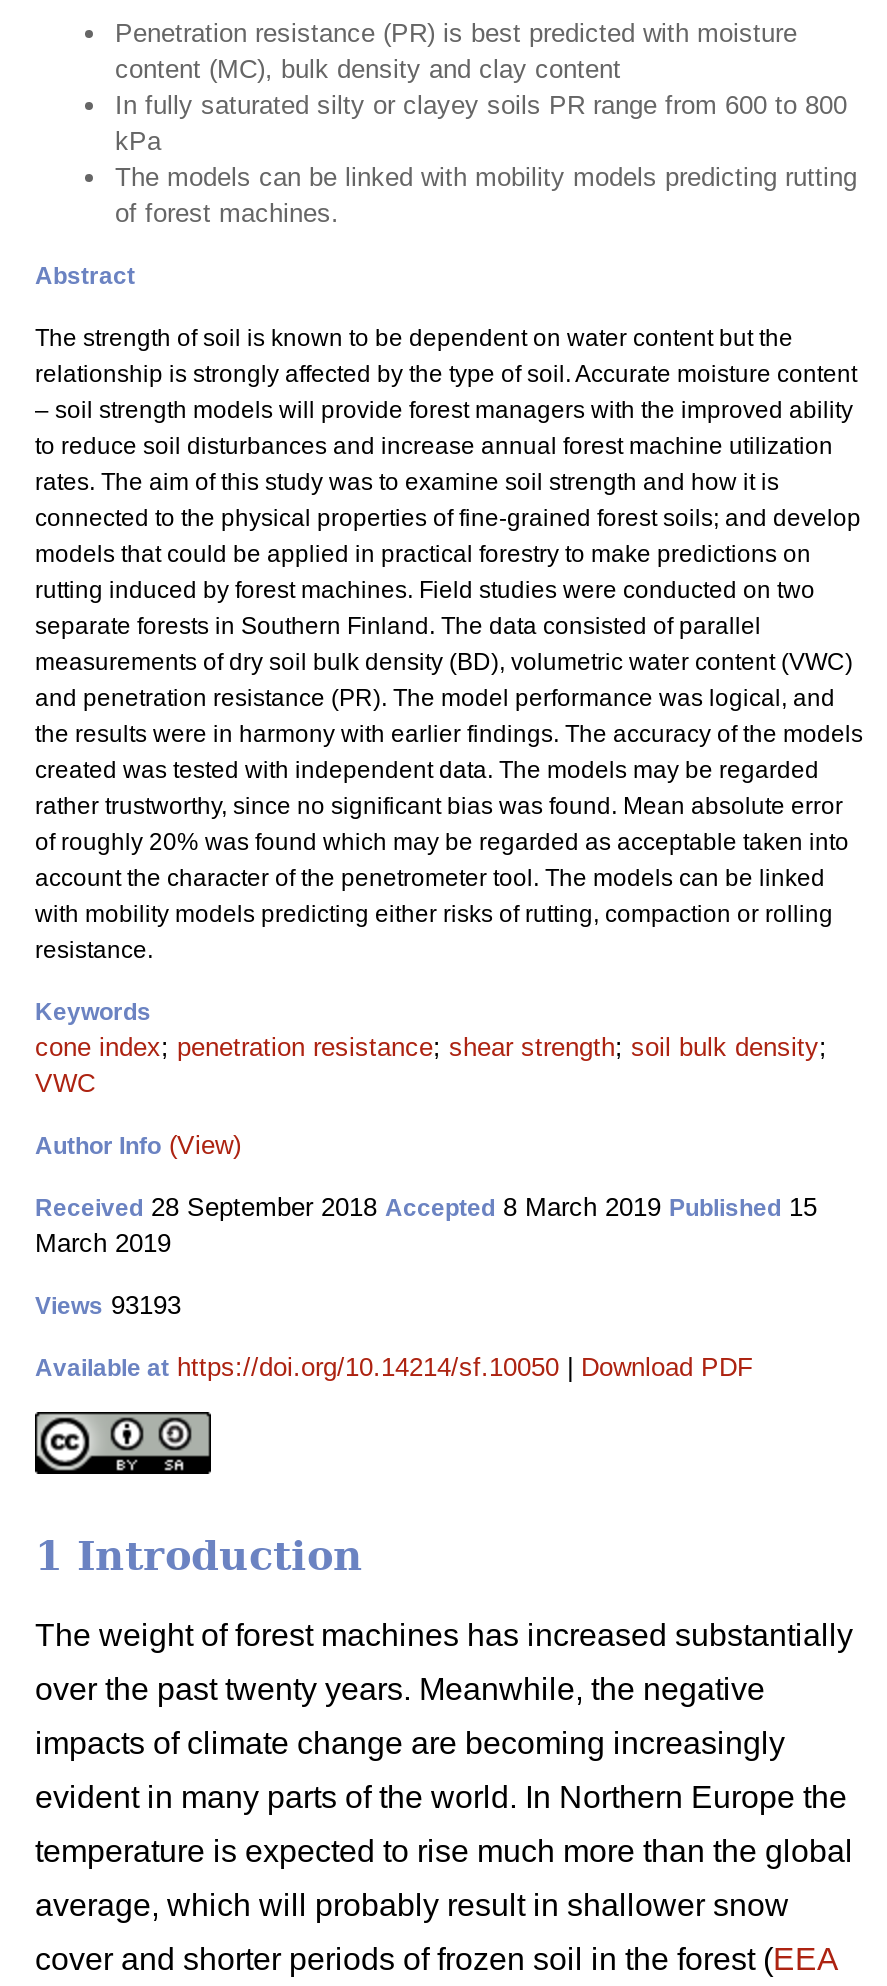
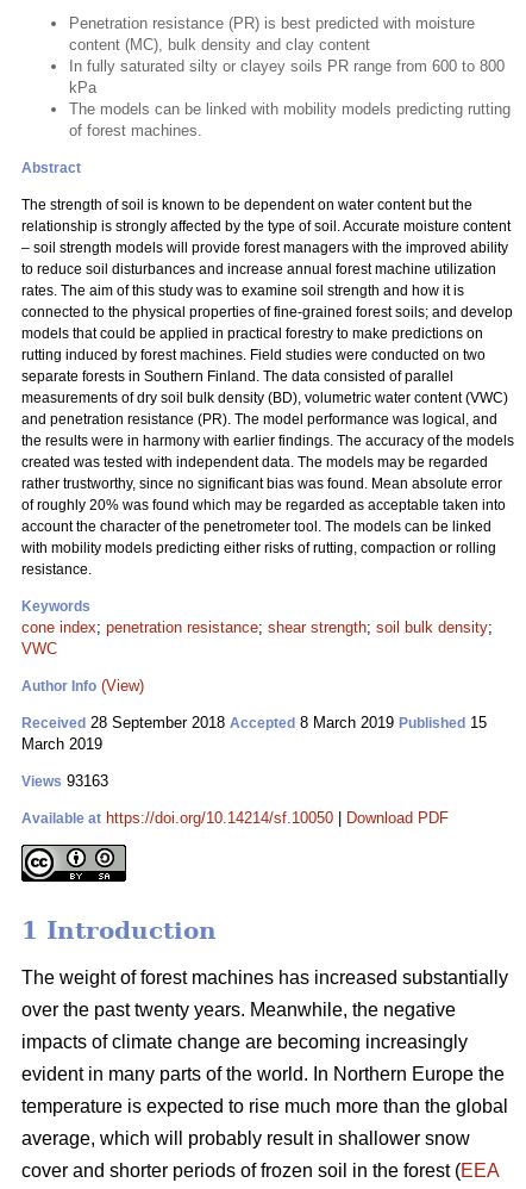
[35,1290,181,1320] Views 93193 -> [21,772,108,790] Views 93163

